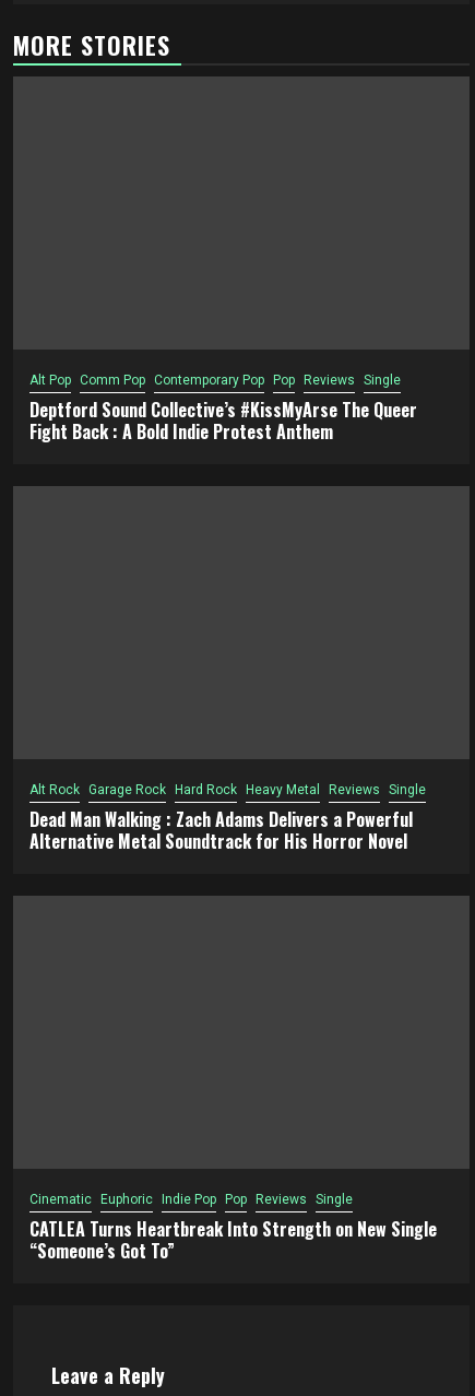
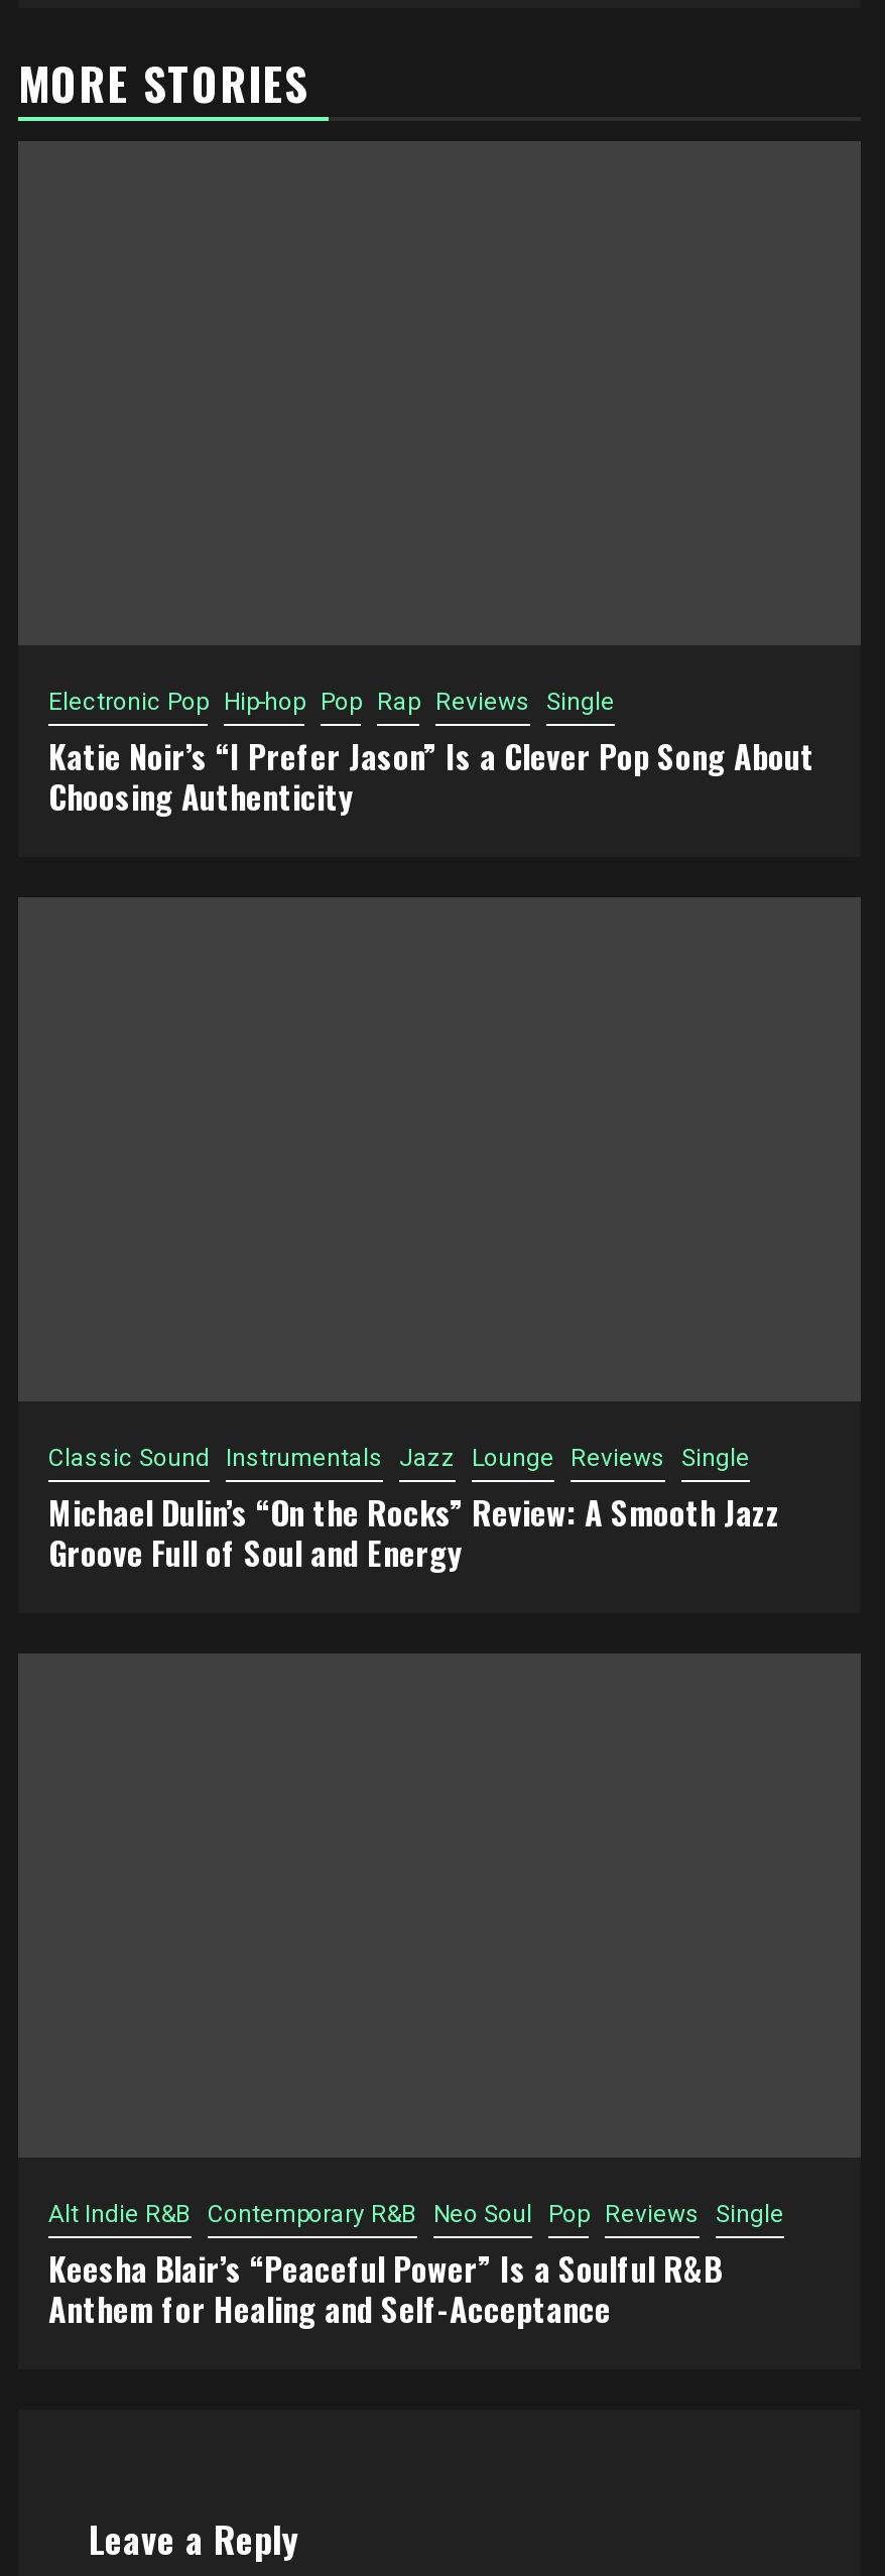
[29,372,417,444] Alt Pop Comm Pop Contemporary Pop Pop Reviews Single | Deptford Sound Collective’s #KissMyArse The Queer | Fight Back : A Bold Indie Protest Anthem -> [48,687,814,820] Electronic Pop Hip-hop Pop Rap Reviews Single | Katie Noir’s “I Prefer Jason” Is a Clever Pop Song About | Choosing Authenticity
[29,782,426,854] Alt Rock Garage Rock Hard Rock Heavy Metal Reviews Single | Dead Man Walking : Zach Adams Delivers a Powerful | Alternative Metal Soundtrack for His Horror Novel -> [48,1444,780,1577] Classic Sound Instrumentals Jazz Lounge Reviews Single | Michael Dulin’s “On the Rocks” Review: A Smooth Jazz | Groove Full of Soul and Energy
[29,1192,437,1264] Cinematic Euphoric Indie Pop Pop Reviews Single | CATLEA Turns Heartbreak Into Strength on New Single | “Someone’s Got To” -> [48,2200,784,2333] Alt Indie R&B Contemporary R&B Neo Soul Pop Reviews Single | Keesha Blair’s “Peaceful Power” Is a Soulful R&B | Anthem for Healing and Self-Acceptance

